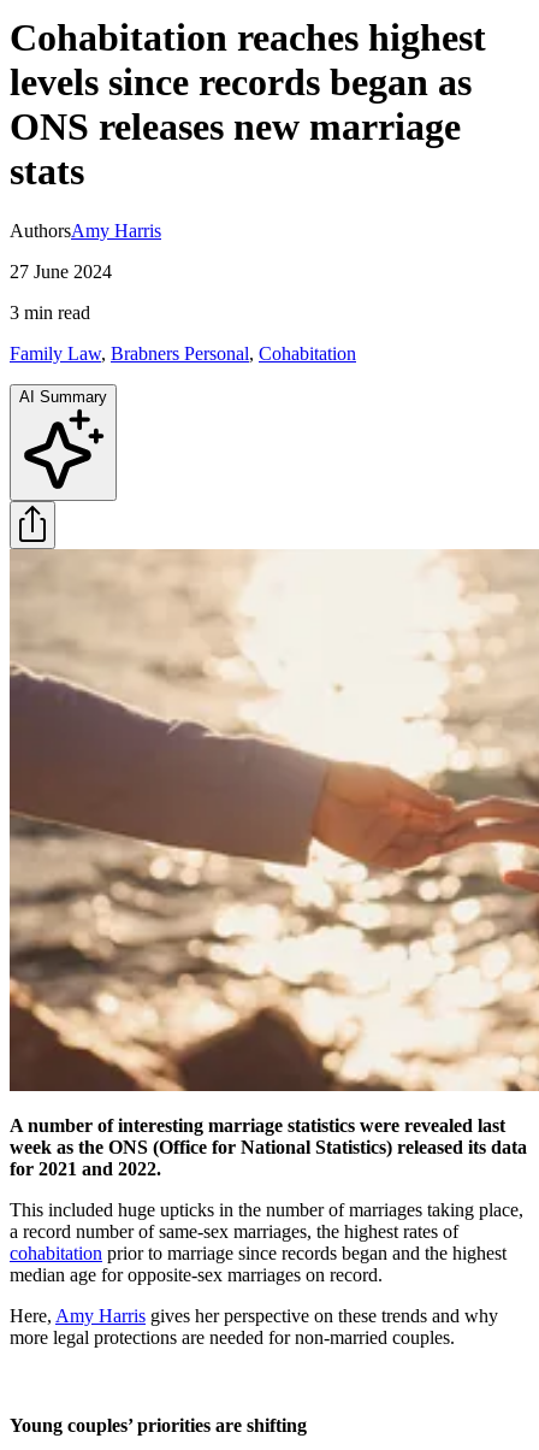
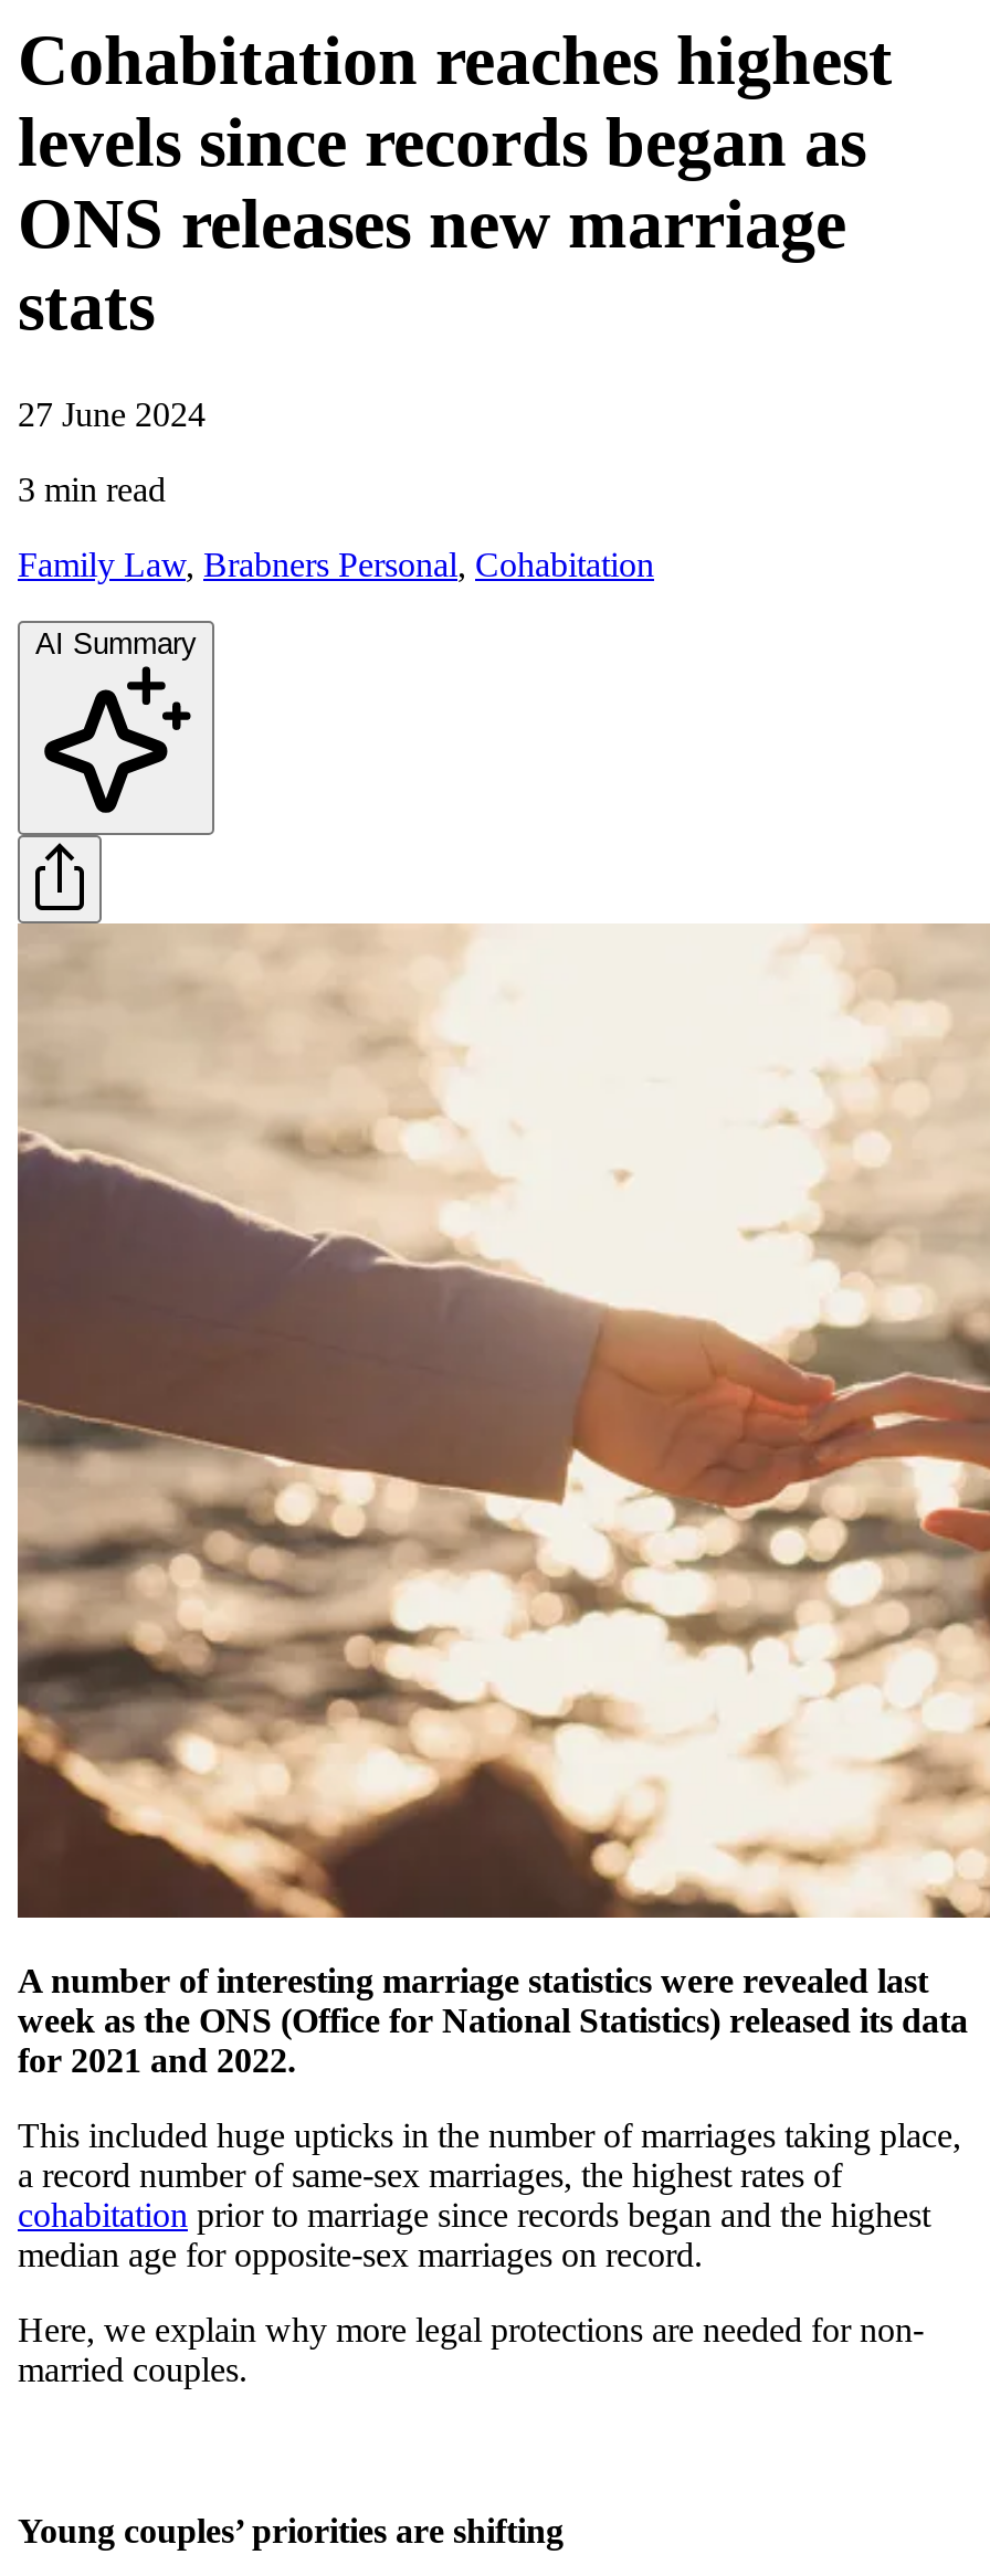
[10,220,161,241] AuthorsAmy Harris -> none
[10,1305,498,1348] Here, Amy Harris gives her perspective on these trends and why | more legal protections are needed for non-married couples. -> [18,2311,924,2388] Here, we explain why more legal protections are needed for non- | married couples.

